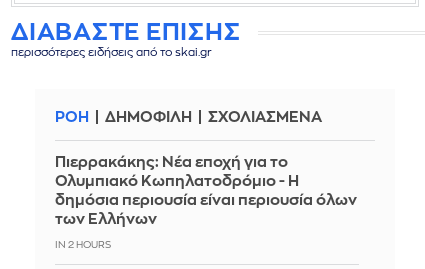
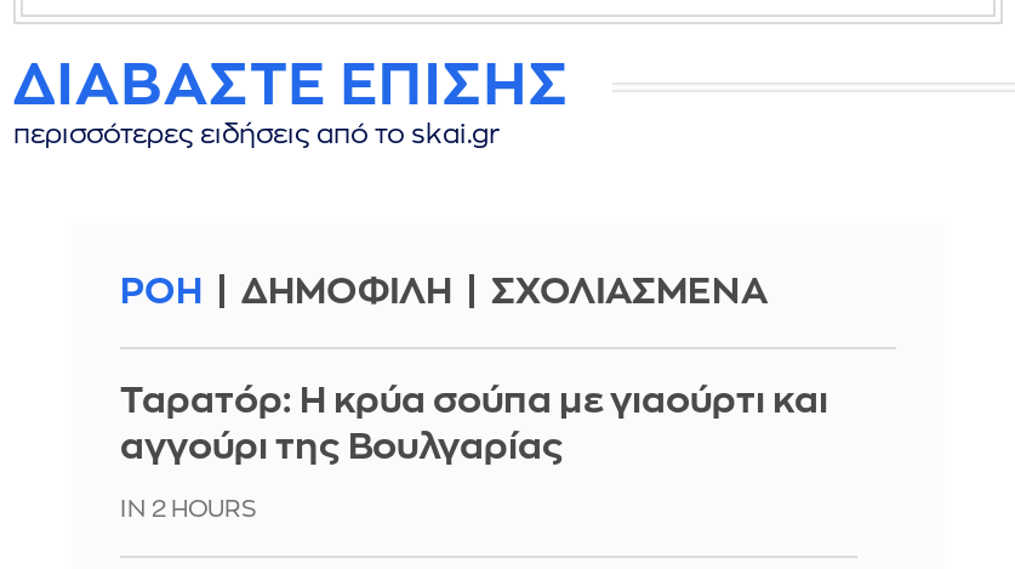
[55,155,357,227] Πιερρακάκης: Νέα εποχή για το | Ολυμπιακό Κωπηλατοδρόμιο - Η | δημόσια περιουσία είναι περιουσία όλων | των Ελλήνων -> [120,382,828,465] Ταρατόρ: Η κρύα σούπα με γιαούρτι και | αγγούρι της Βουλγαρίας

